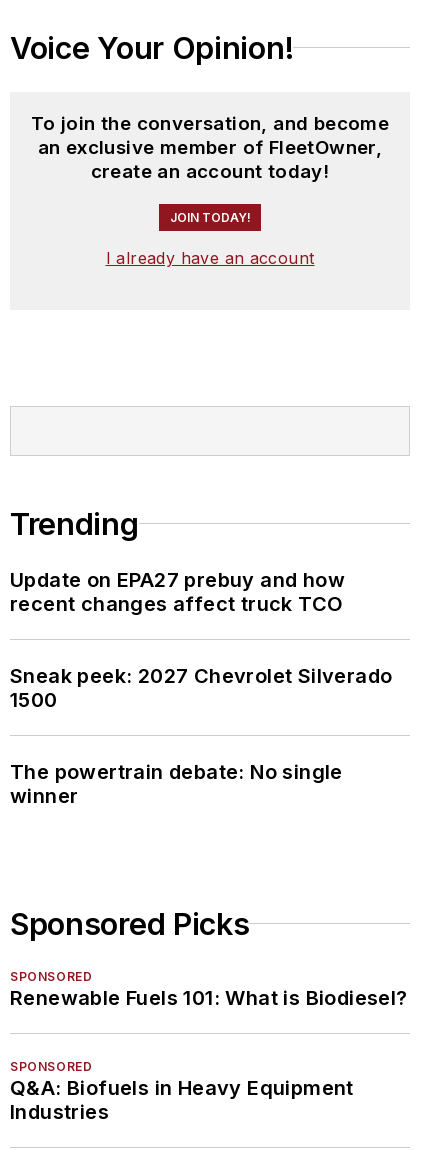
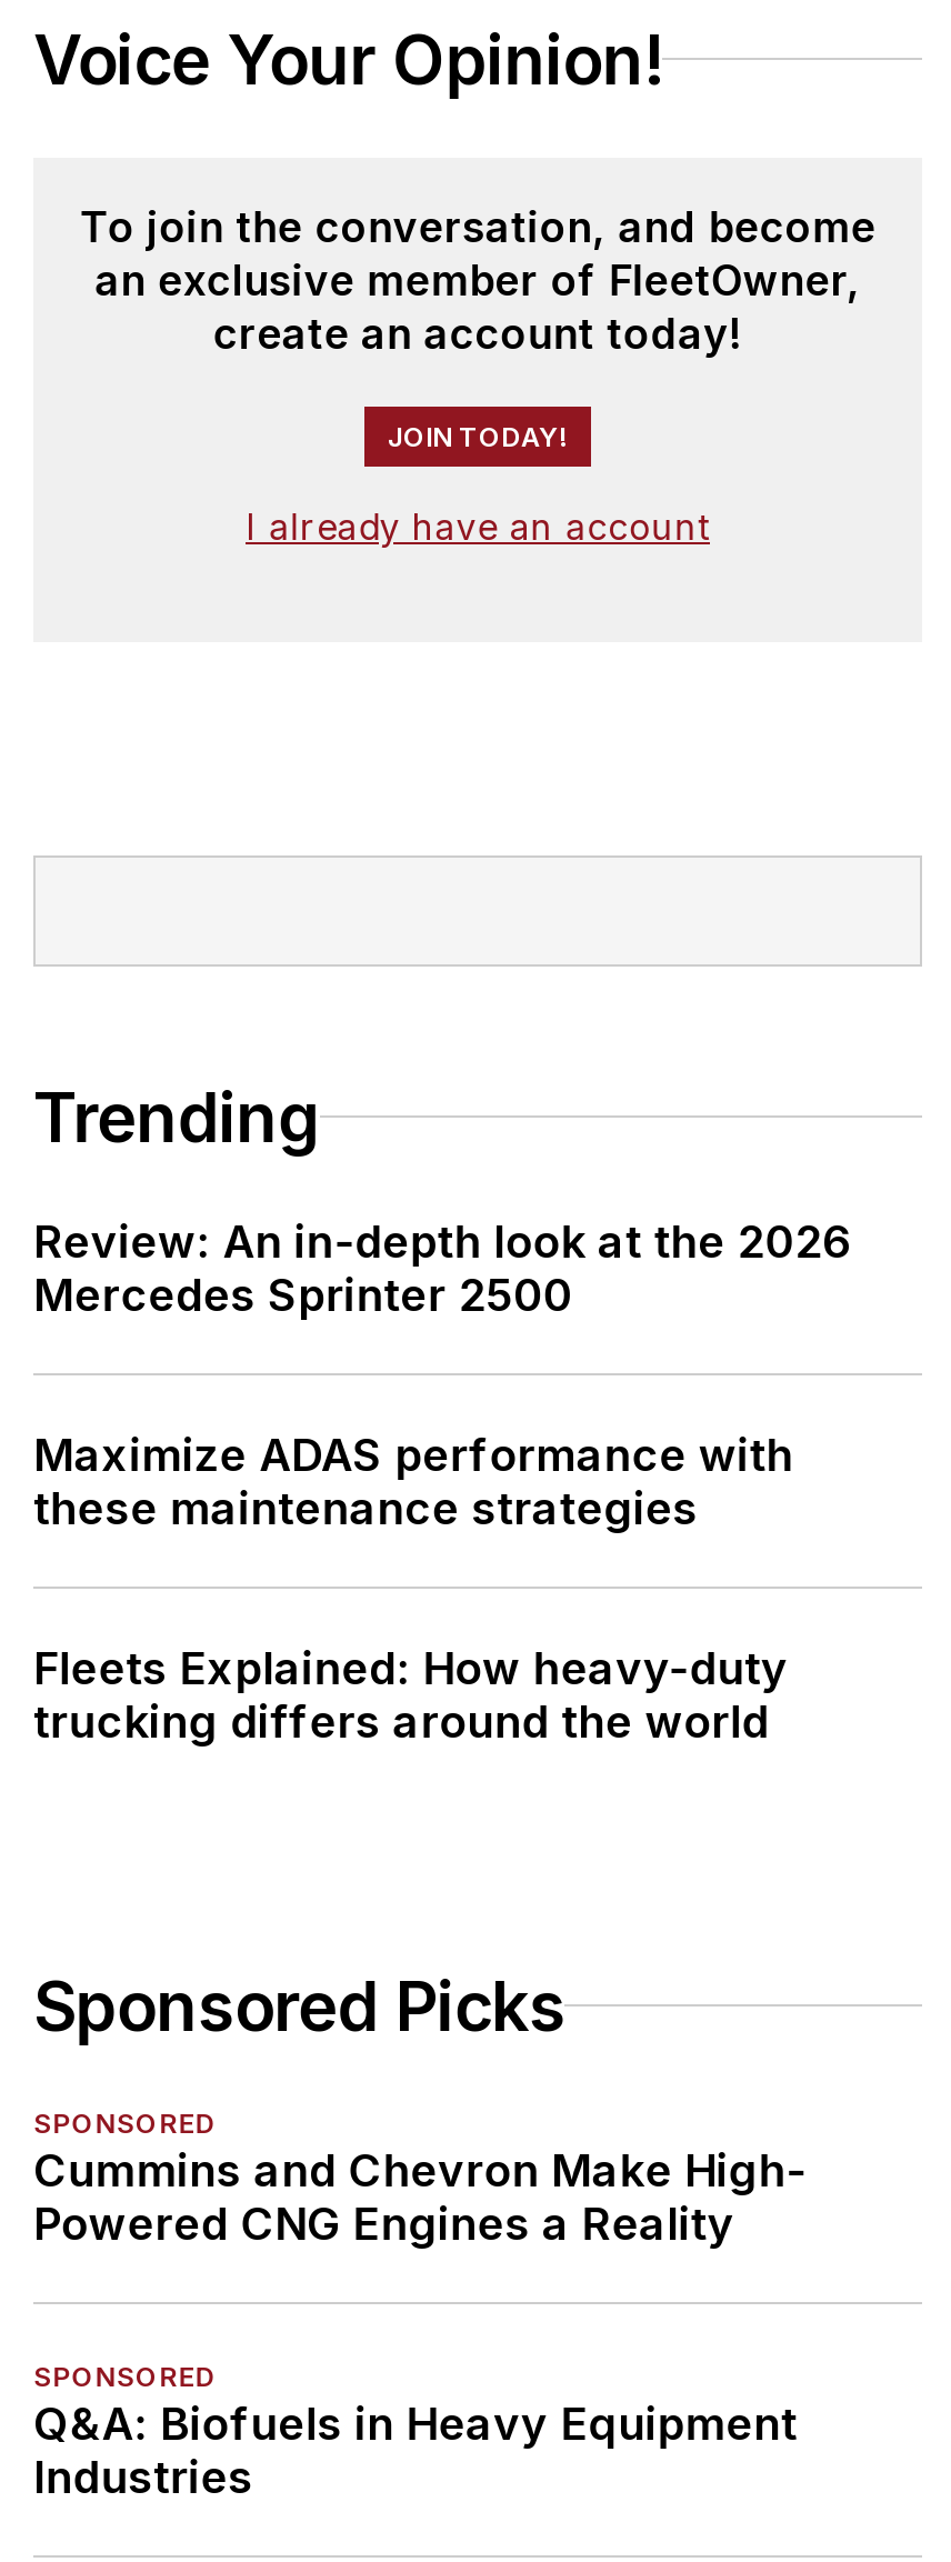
[10,567,345,615] Update on EPA27 prebuy and how | recent changes affect truck TCO -> [33,1214,852,1321] Review: An in-depth look at the 2026 | Mercedes Sprinter 2500
[10,663,392,711] Sneak peek: 2027 Chevrolet Silverado | 1500 -> [33,1428,793,1534] Maximize ADAS performance with | these maintenance strategies
[10,759,343,807] The powertrain debate: No single | winner -> [33,1641,788,1748] Fleets Explained: How heavy-duty | trucking differs around the world
[10,985,408,1009] Renewable Fuels 101: What is Biodiesel? -> [33,2143,807,2250] Cummins and Chevron Make High- | Powered CNG Engines a Reality

